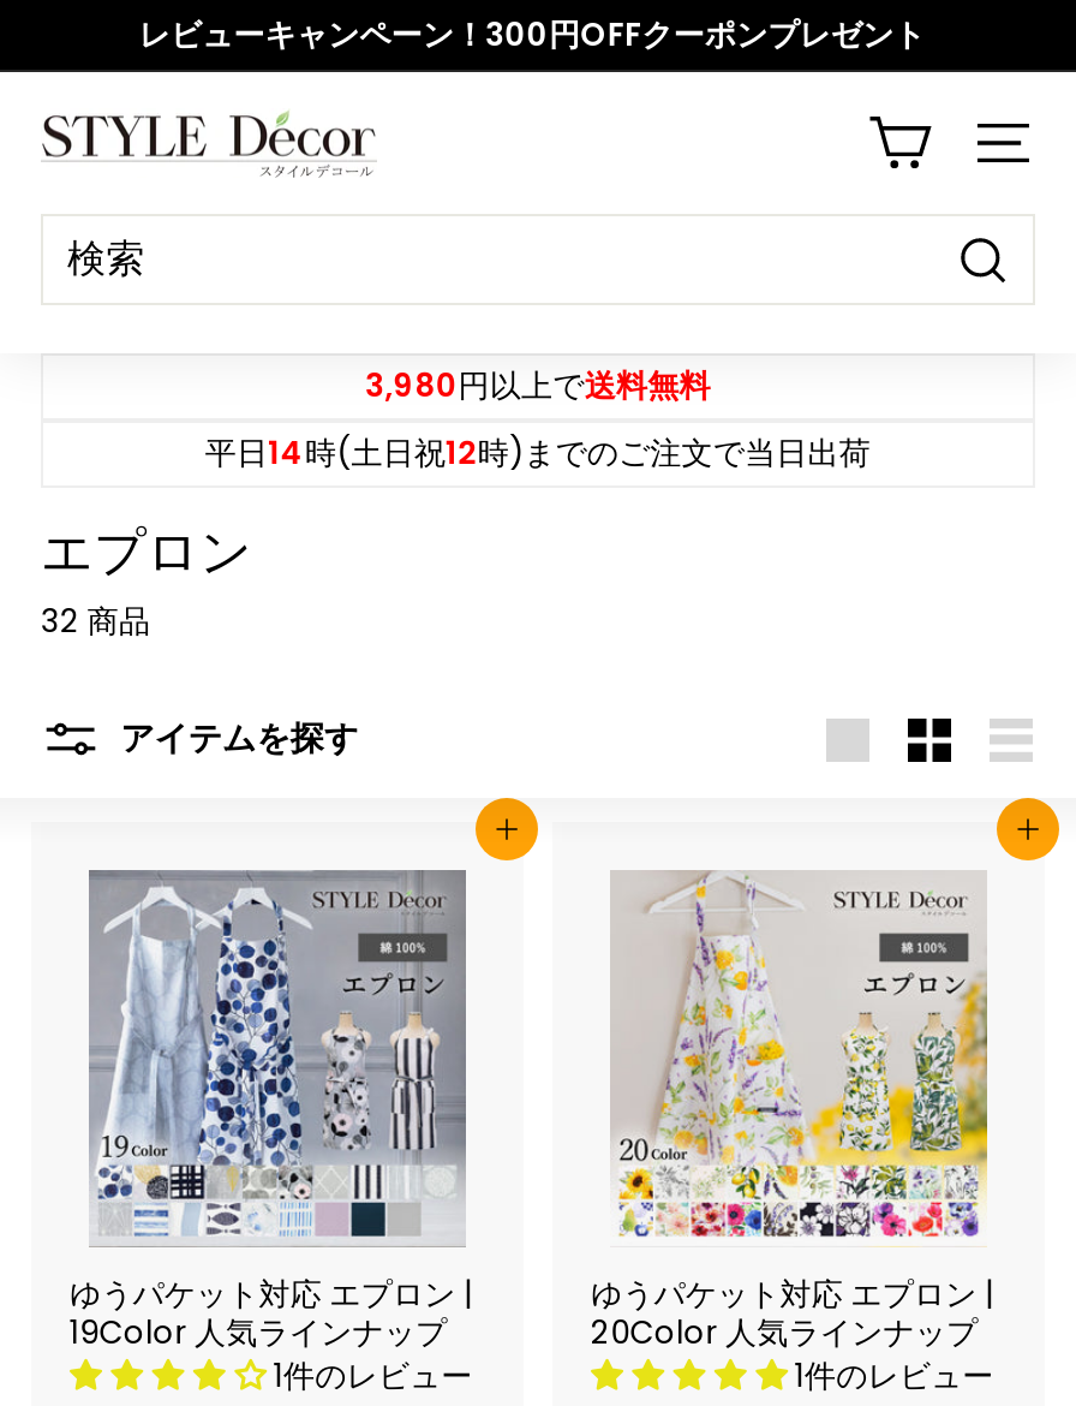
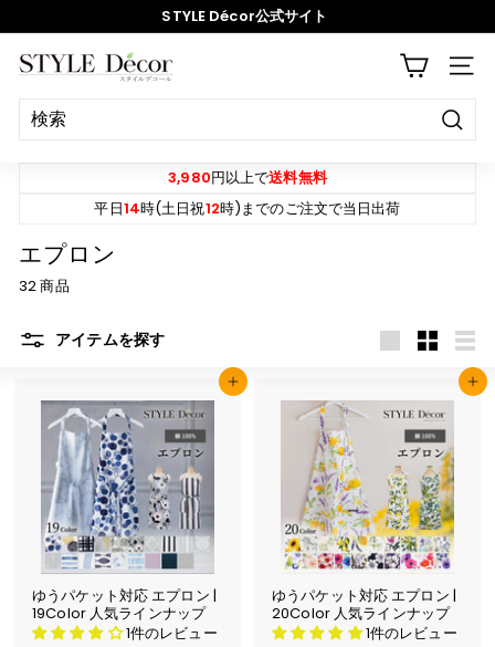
[139,12,925,58] レビューキャンペーン！300円OFFクーポンプレゼント -> [162,6,328,27] STYLE Décor公式サイト

